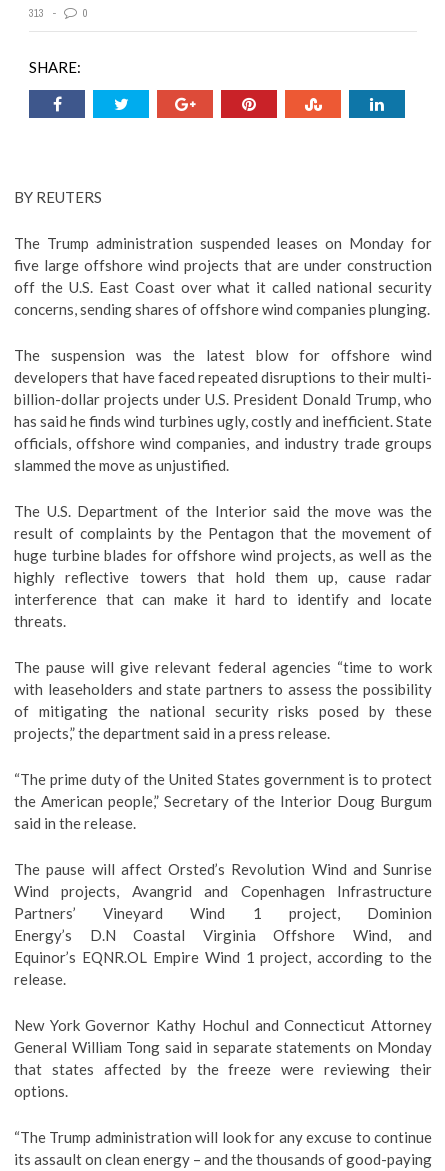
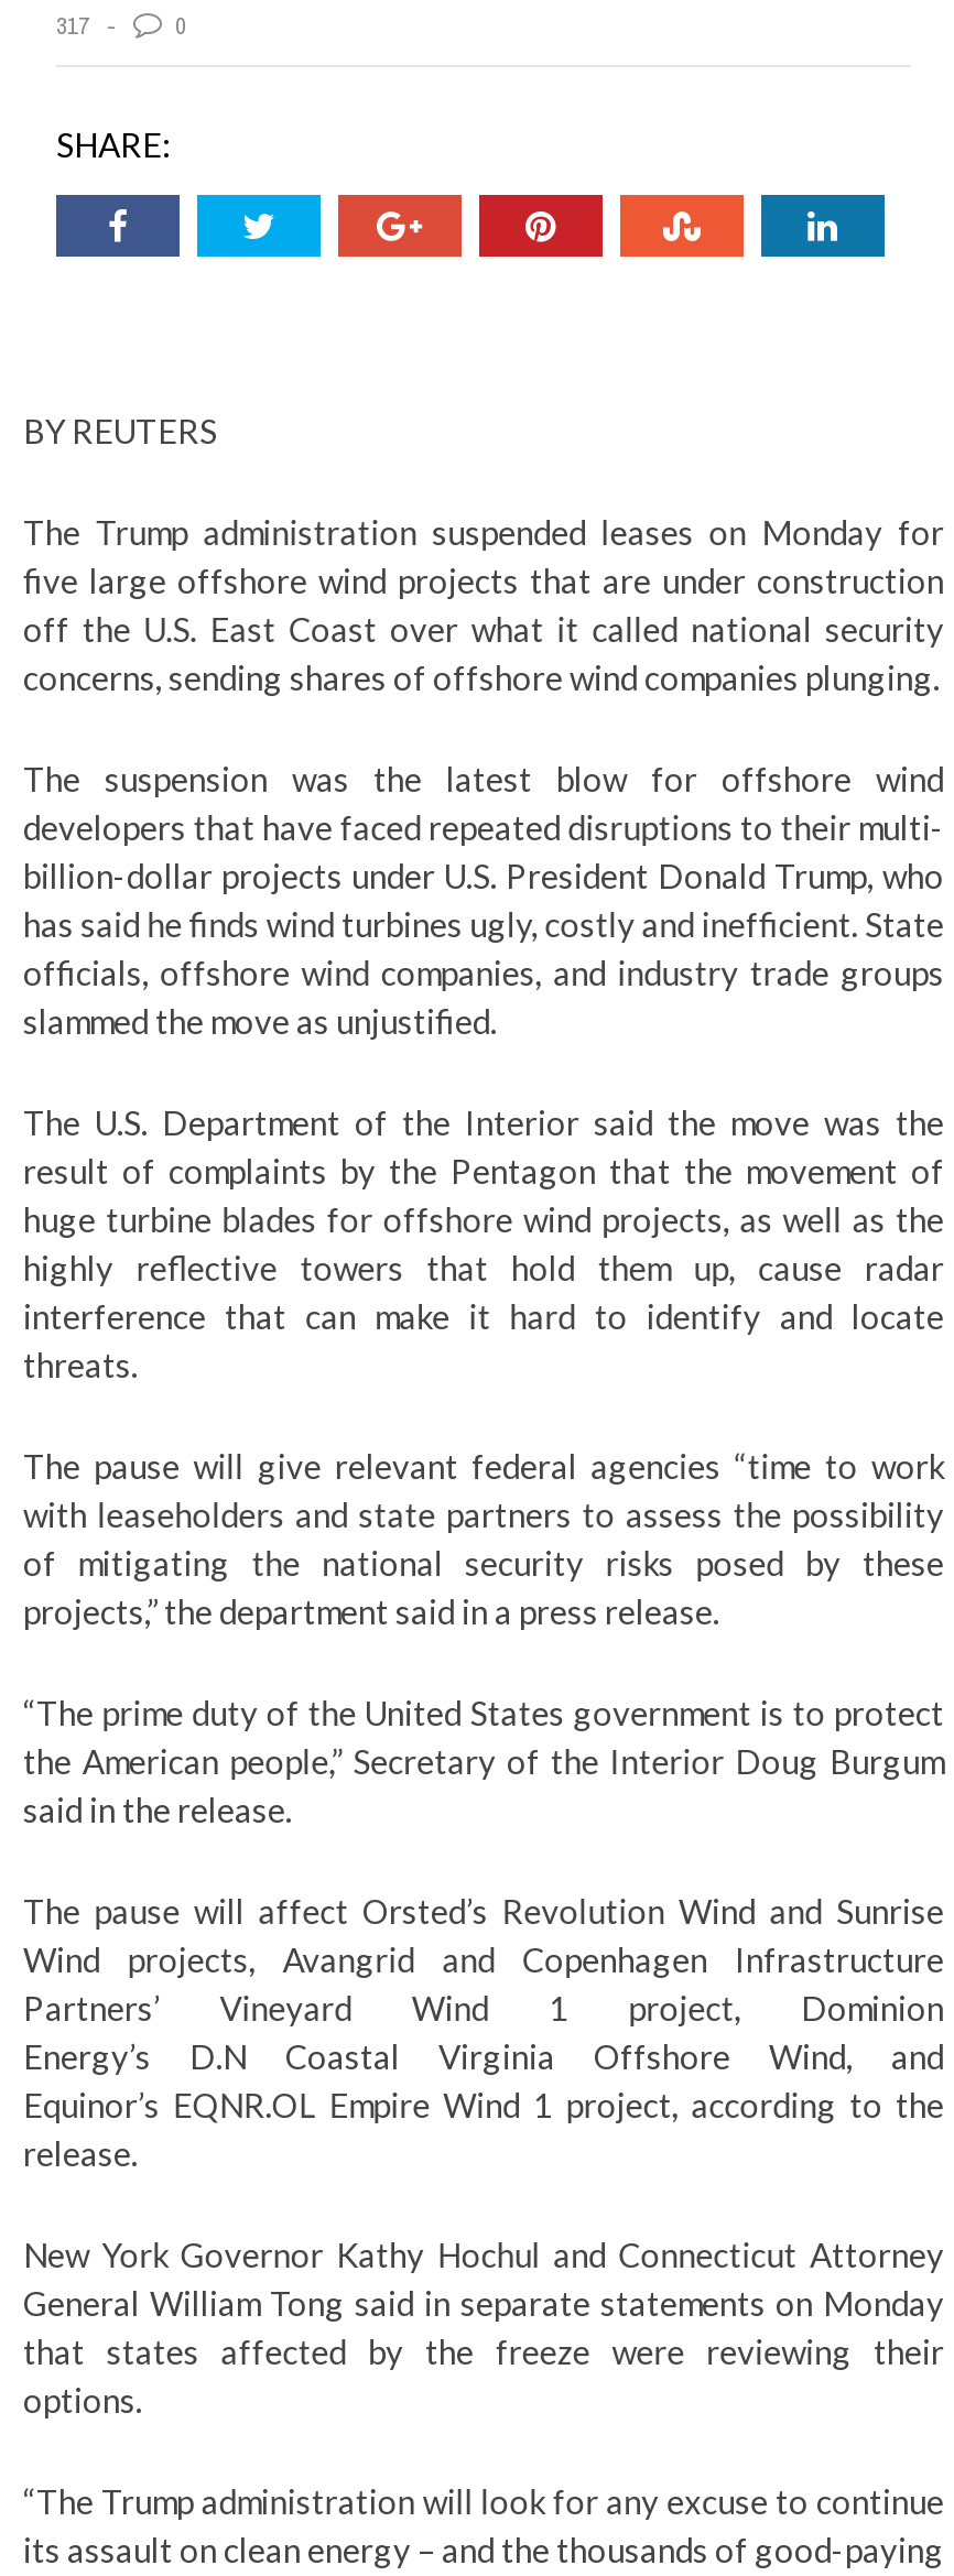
[29,6,44,20] 313 -> [56,10,89,41] 317

